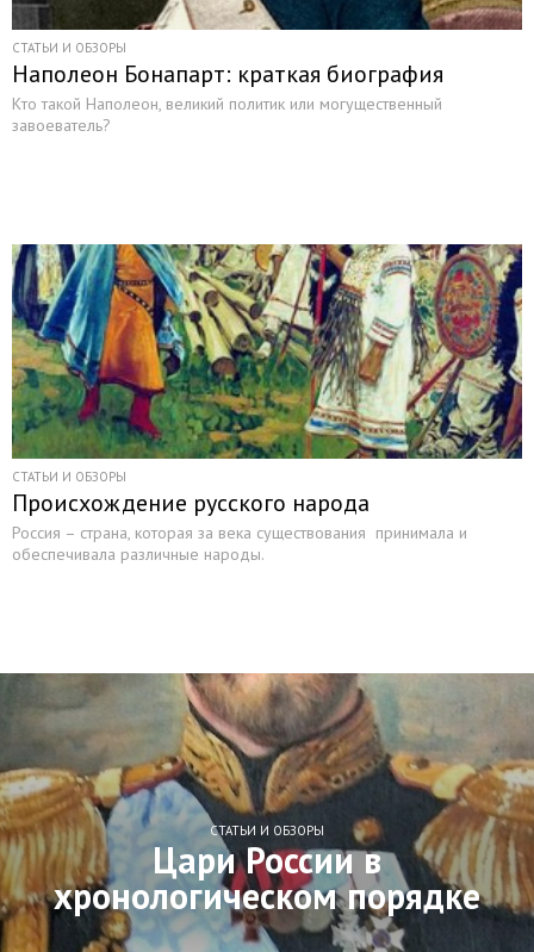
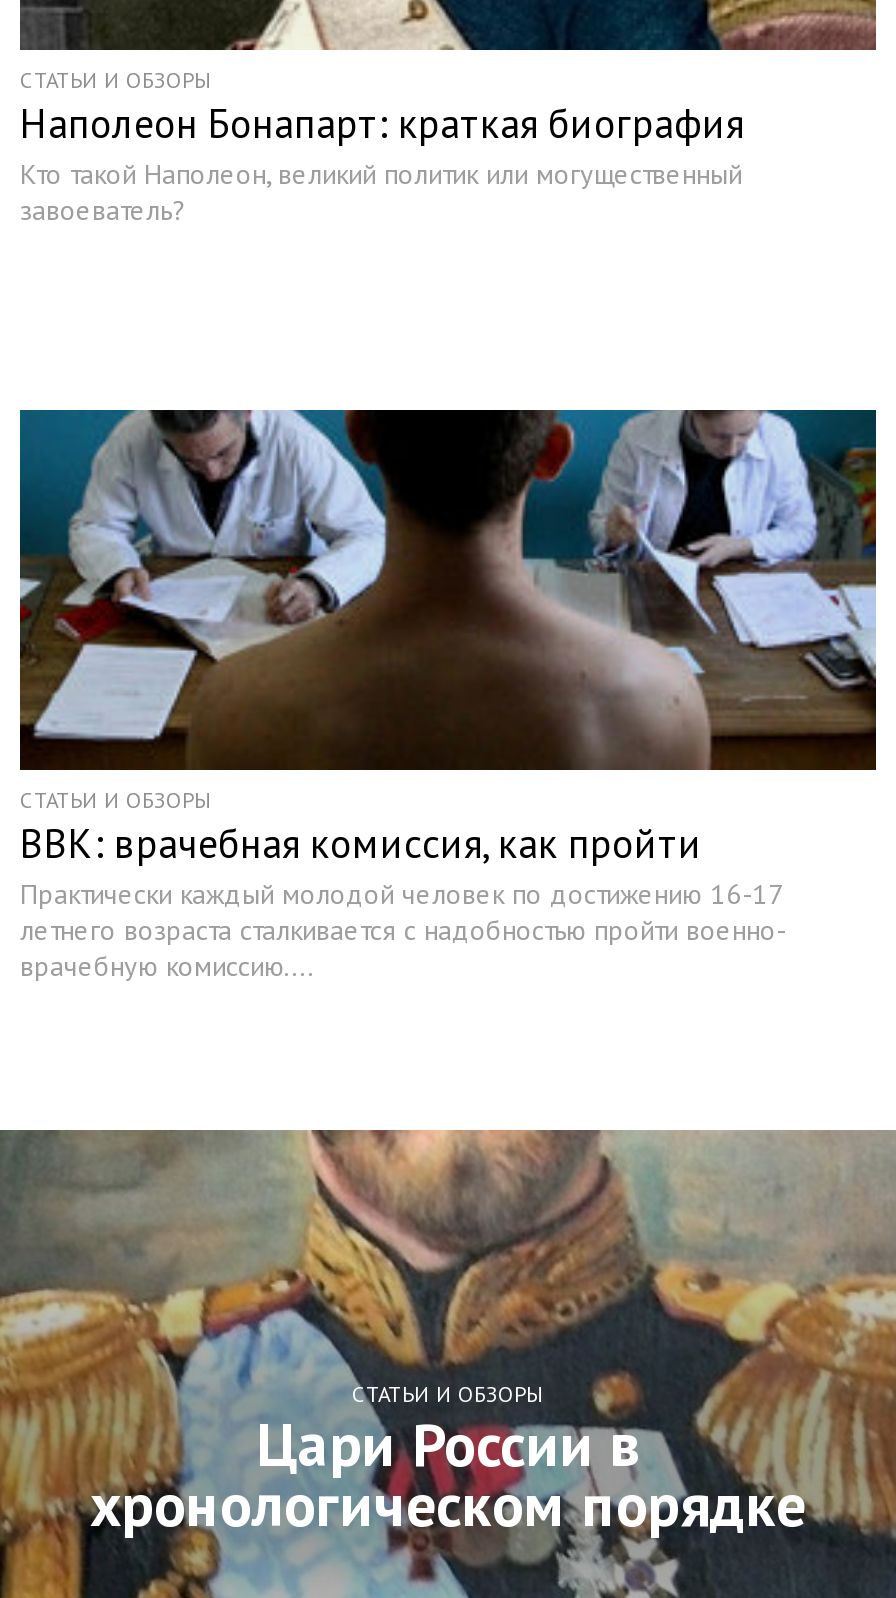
[11,243,523,565] [image] | Происхождение русского народа | Россия – страна, которая за века существования принимала и | обеспечивала различные народы. -> [18,408,878,984] [image] | ВВК: врачебная комиссия, как пройти | Практически каждый молодой человек по достижению 16-17 | летнего возраста сталкивается с надобностью пройти военно- | врачебную комиссию....

